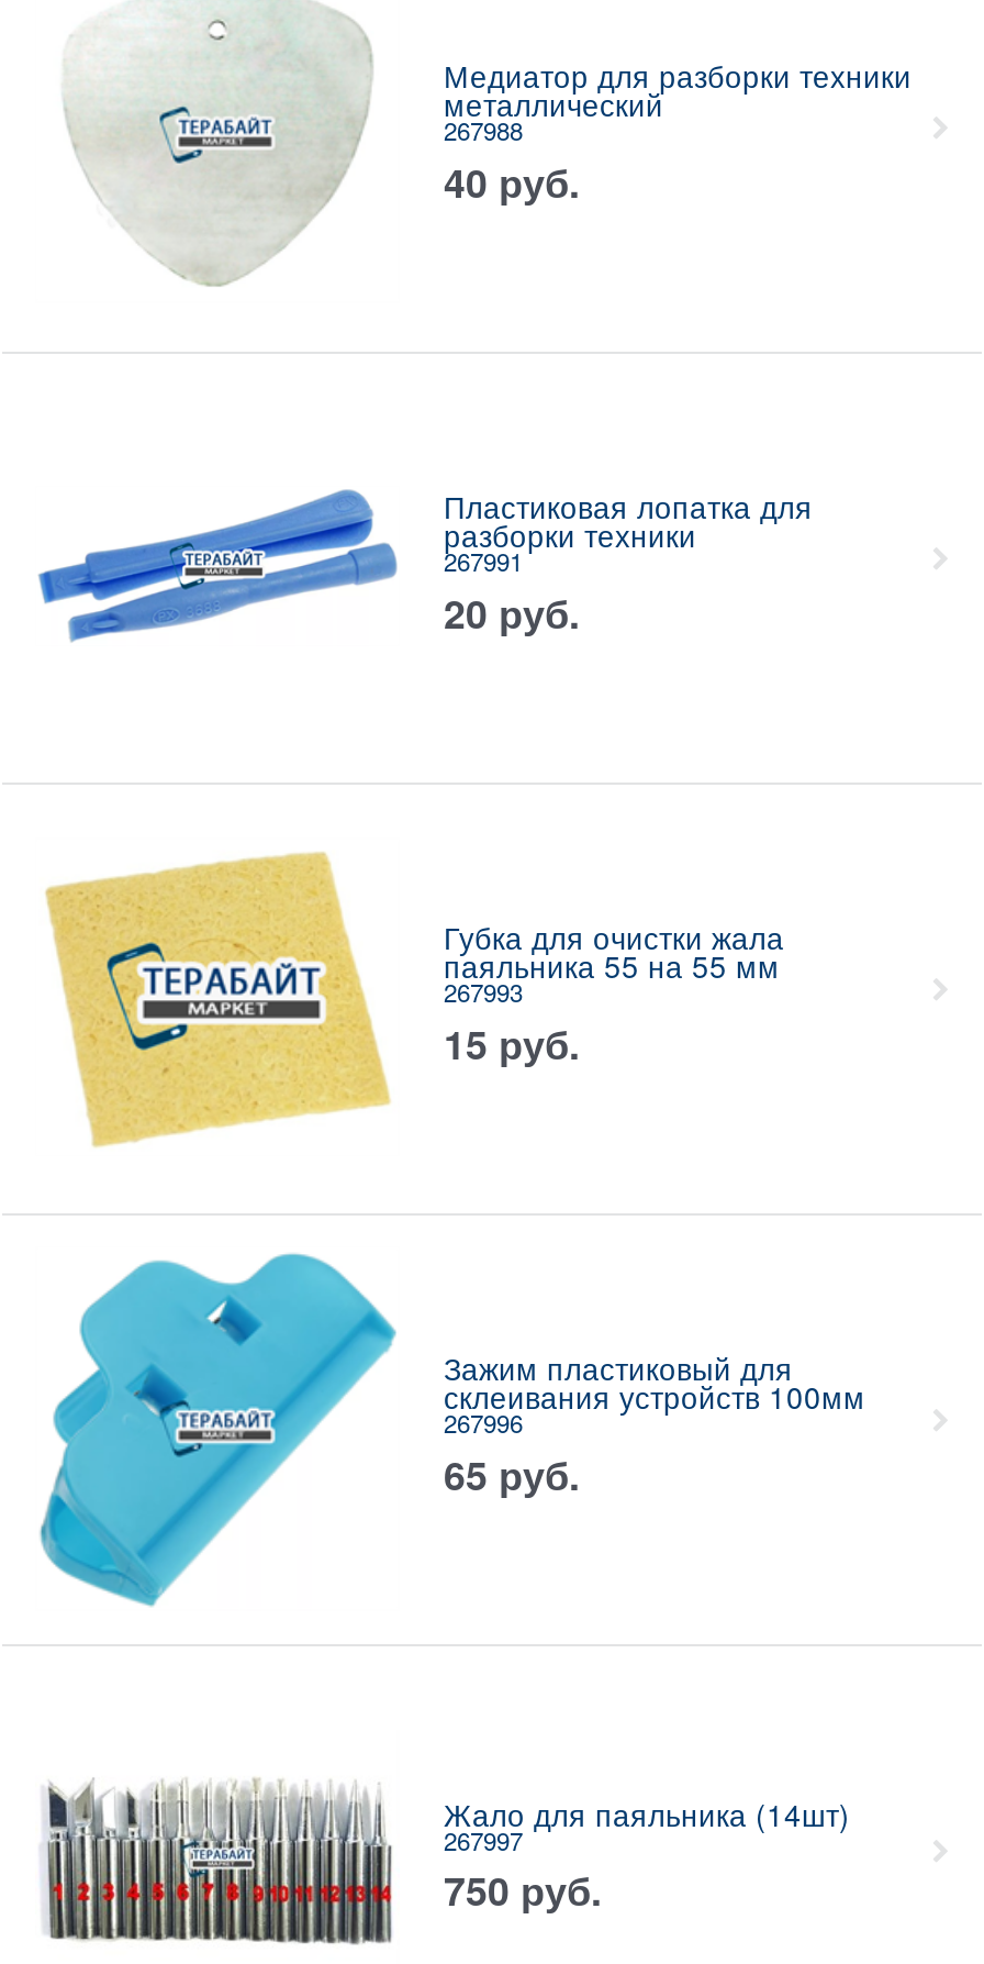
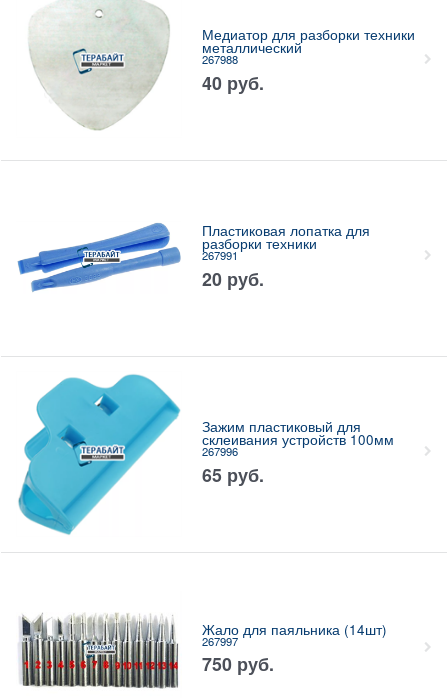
[44,851,784,1150] [image] | Губка для очистки жала | паяльника 55 на 55 мм | 267993 | 15 руб. -> none

